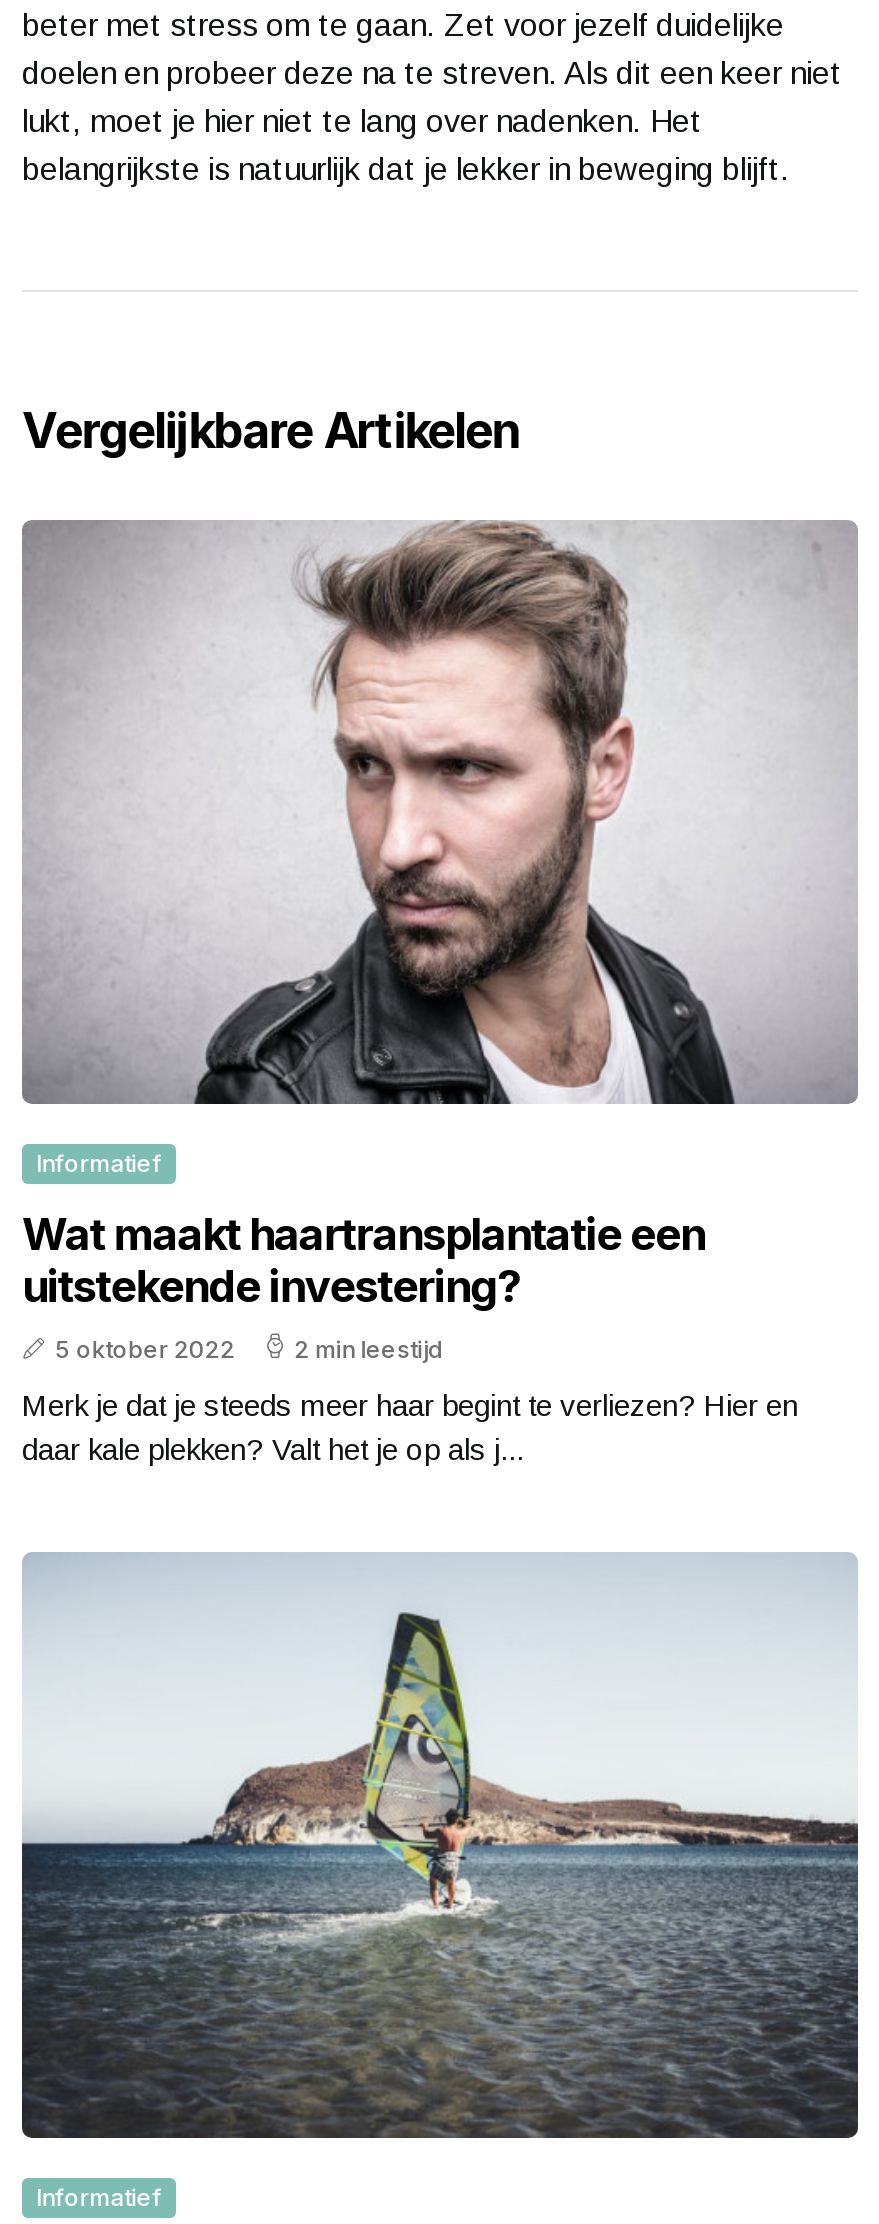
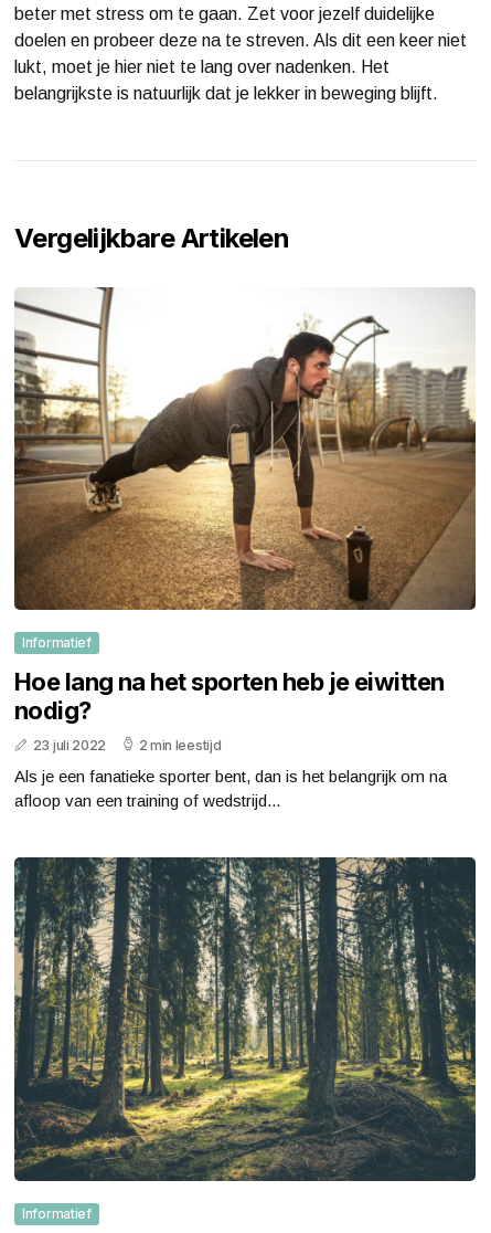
[20,518,858,1106] [image] -> [13,287,477,611] [image]
[22,1209,705,1365] Wat maakt haartransplantatie een | uitstekende investering? | 5 oktober 2022 -> [14,668,444,754] Hoe lang na het sporten heb je eiwitten | nodig? | 23 juli 2022
[22,1389,798,1467] Merk je dat je steeds meer haar begint te verliezen? Hier en | daar kale plekken? Valt het je op als j... -> [14,767,447,810] Als je een fanatieke sporter bent, dan is het belangrijk om na | afloop van een training of wedstrijd...
[22,1552,858,2138] [image] -> [13,856,477,1181] [image]

